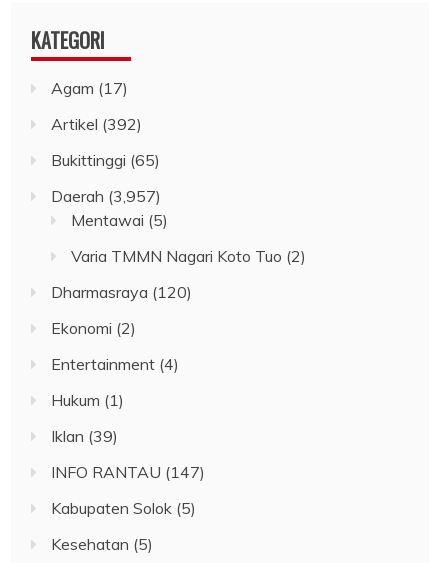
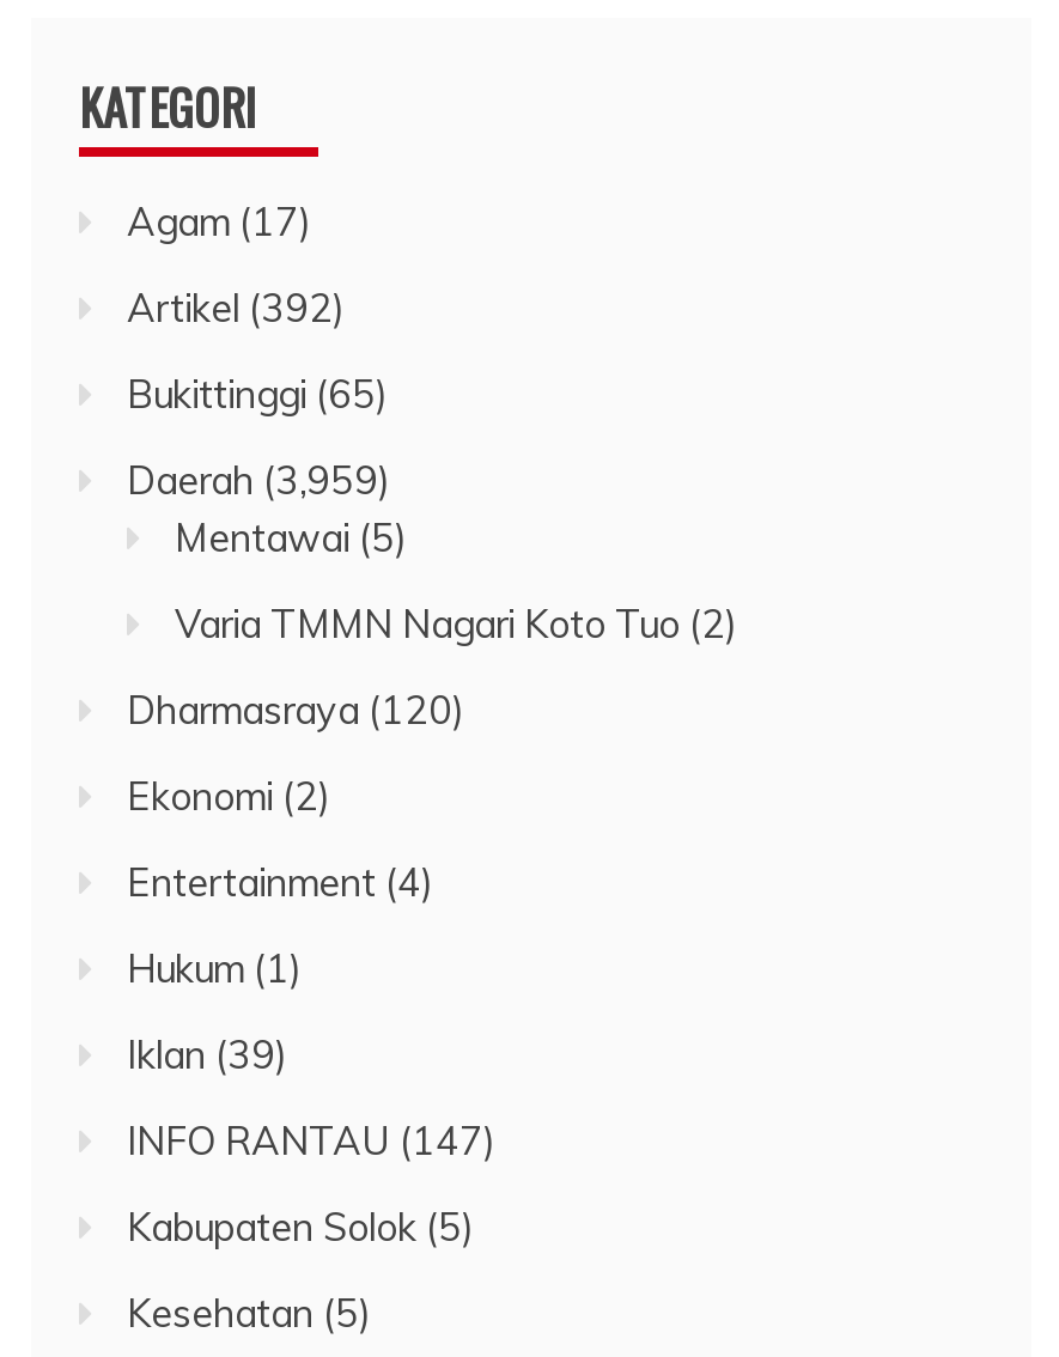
[51,186,161,206] Daerah (3,957) -> [127,456,390,504] Daerah (3,959)

